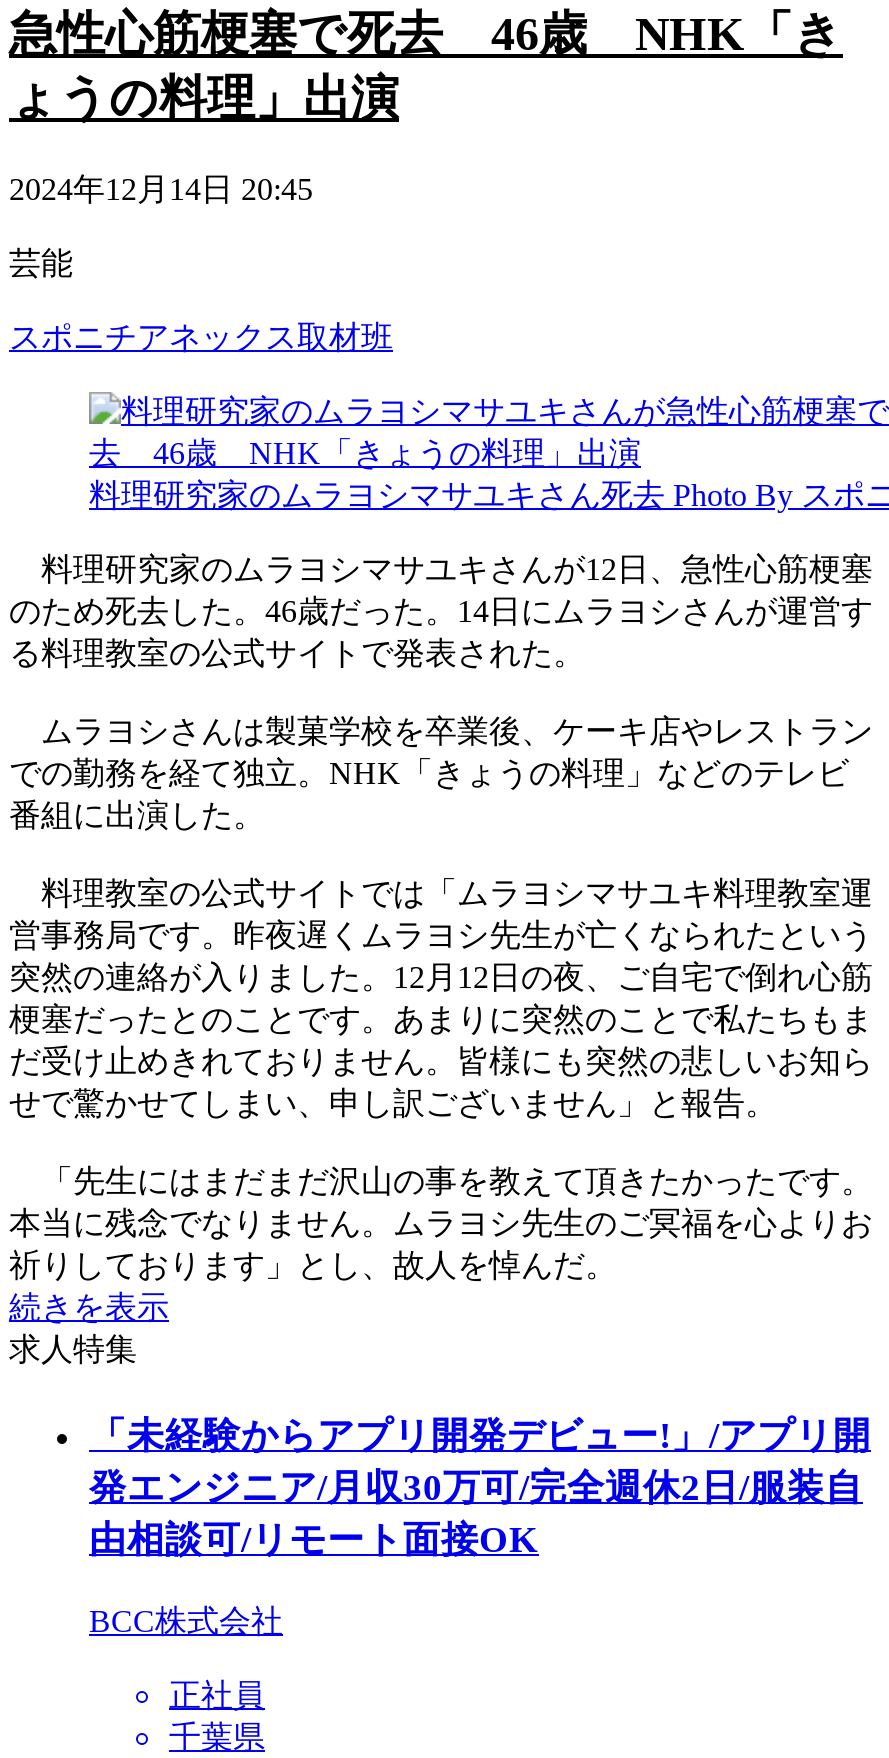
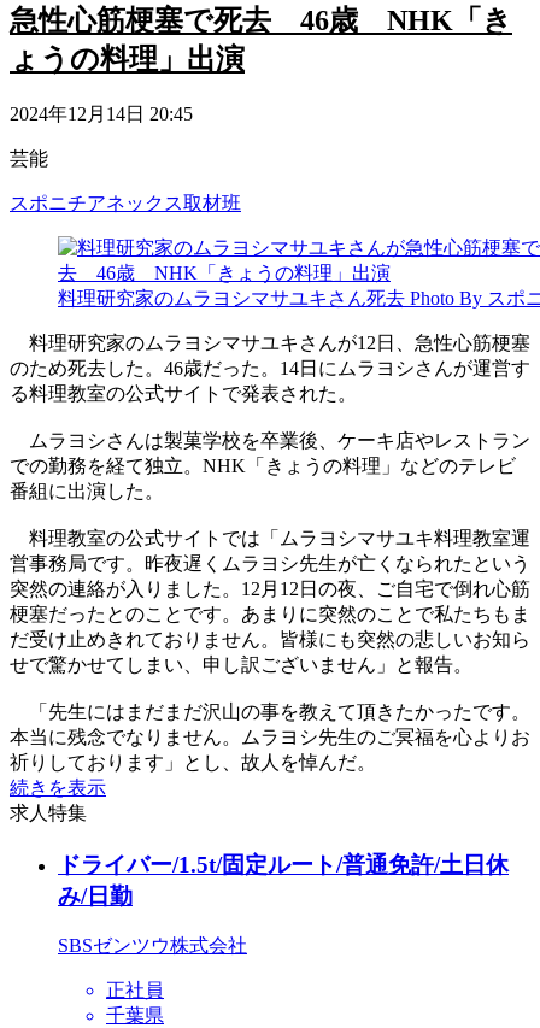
[89,1413,871,1559] 「未経験からアプリ開発デビュー!」/アプリ開 | 発エンジニア/月収30万可/完全週休2日/服装自 | 由相談可/リモート面接OK -> [58,851,509,908] ドライバー/1.5t/固定ルート/普通免許/土日休 | み/日勤
[89,1604,283,1638] BCC株式会社 -> [58,935,247,956] SBSゼンツウ株式会社

